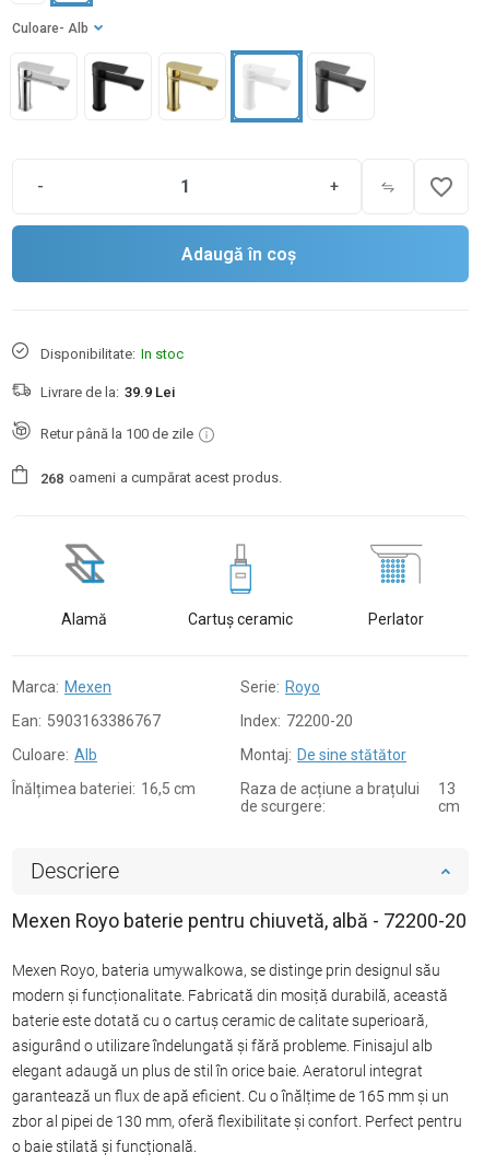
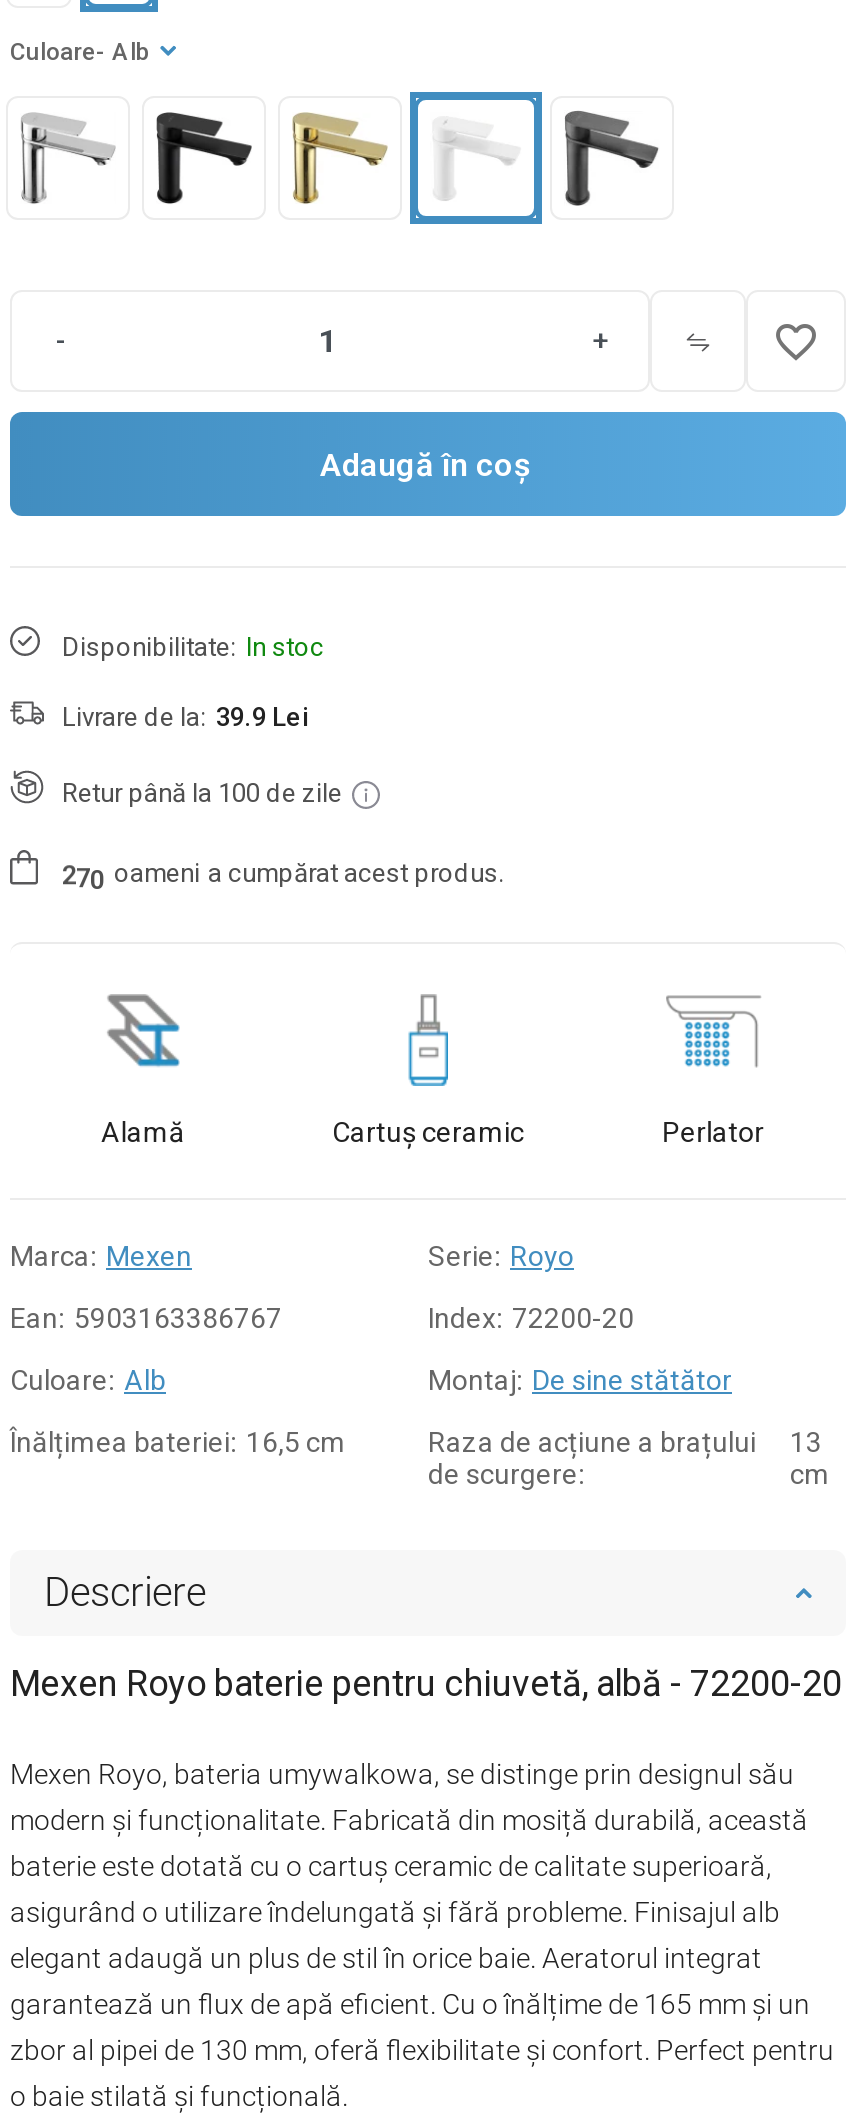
[40,469,282,486] 268 oameni a cumpărat acest produs. -> [62,858,504,889] 270 oameni a cumpărat acest produs.

